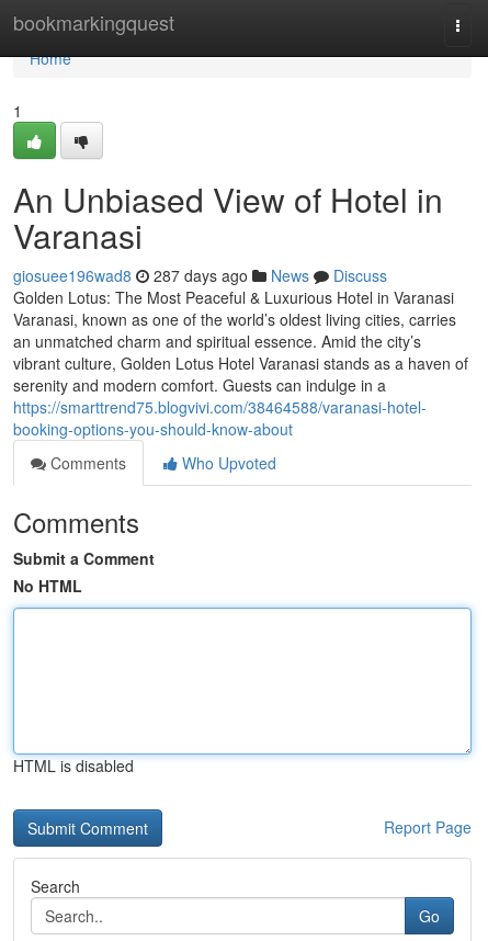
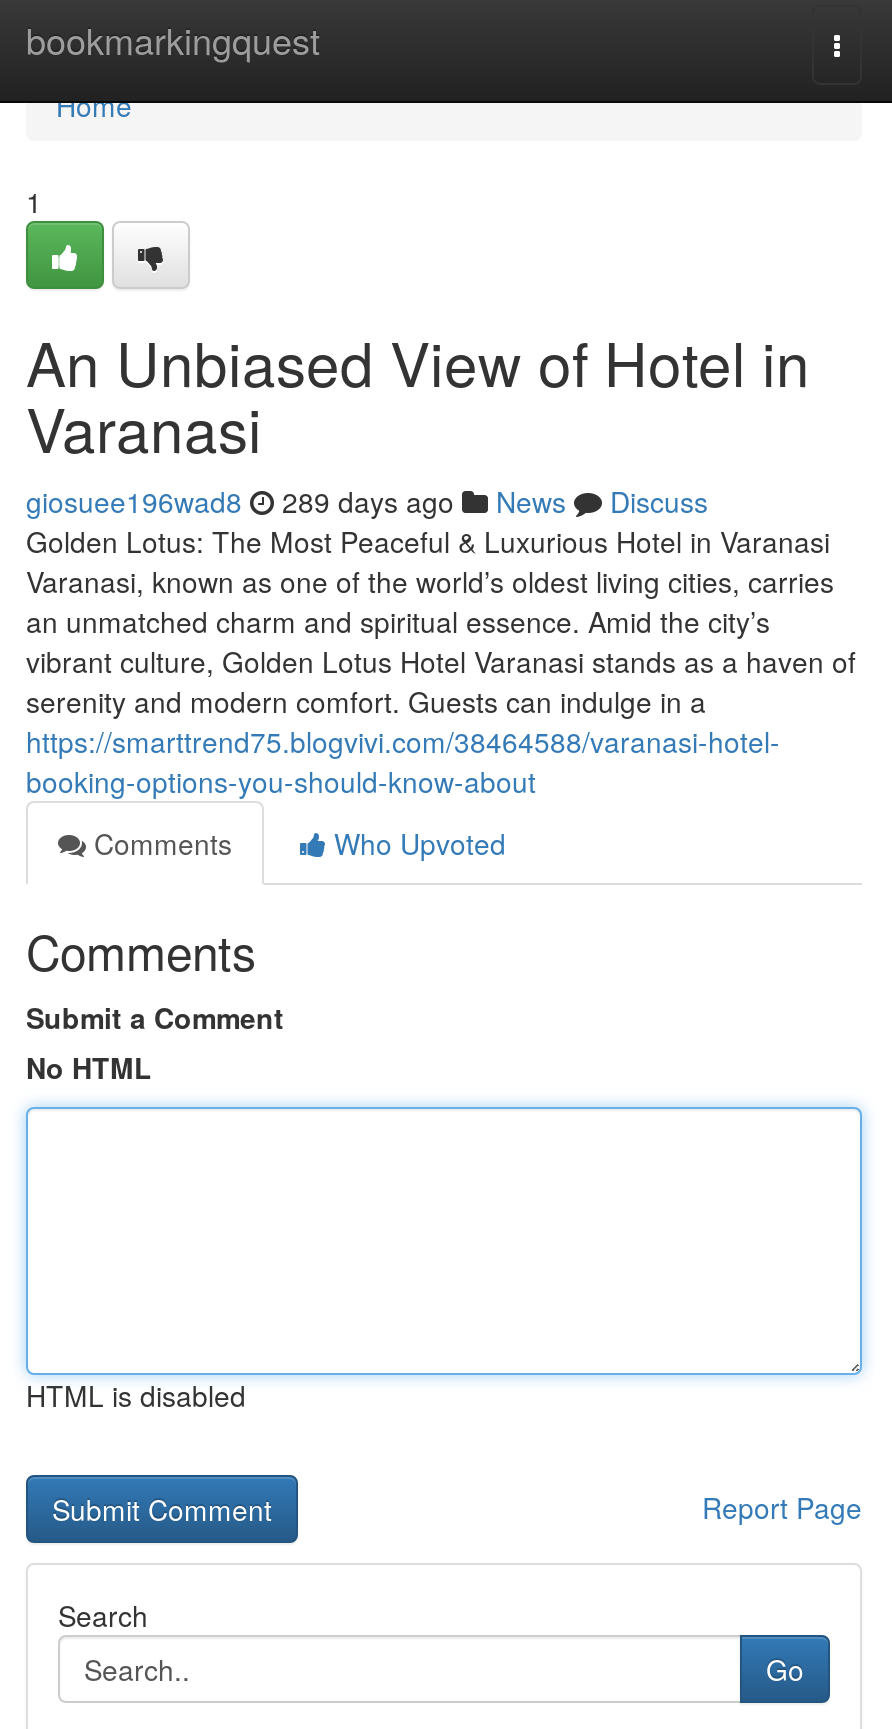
[13,264,387,286] giosuee196wad8 287 days ago News Discuss -> [26,481,708,521] giosuee196wad8 289 days ago News Discuss

